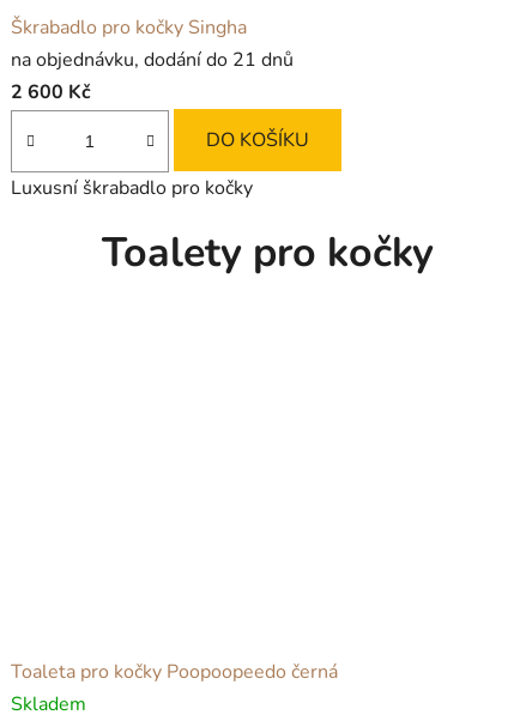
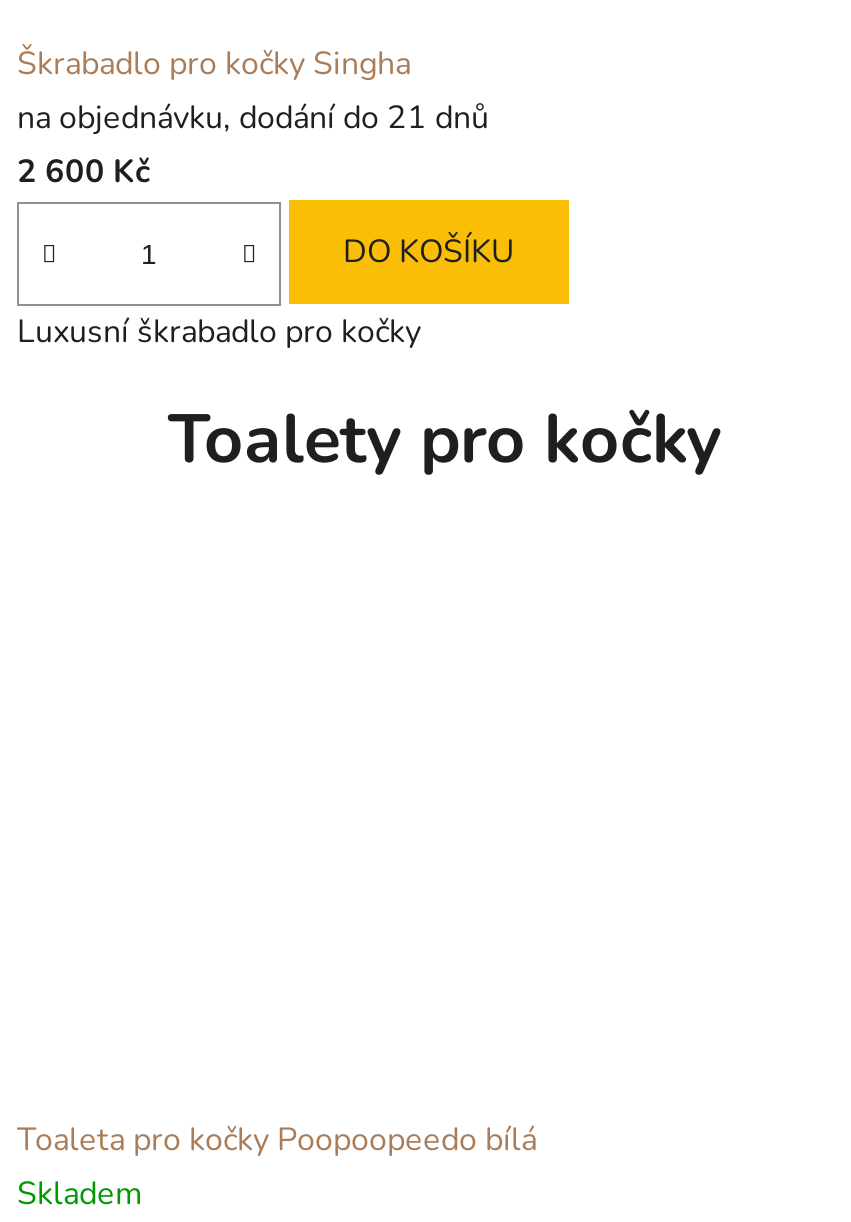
[11,659,338,685] Toaleta pro kočky Poopoopeedo černá -> [17,1118,537,1162] Toaleta pro kočky Poopoopeedo bílá

